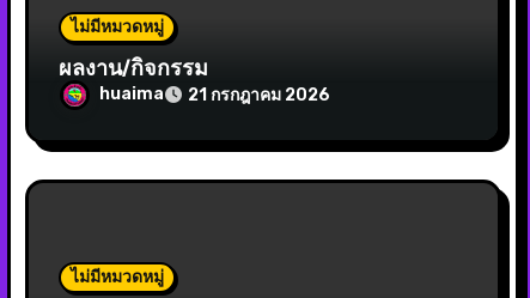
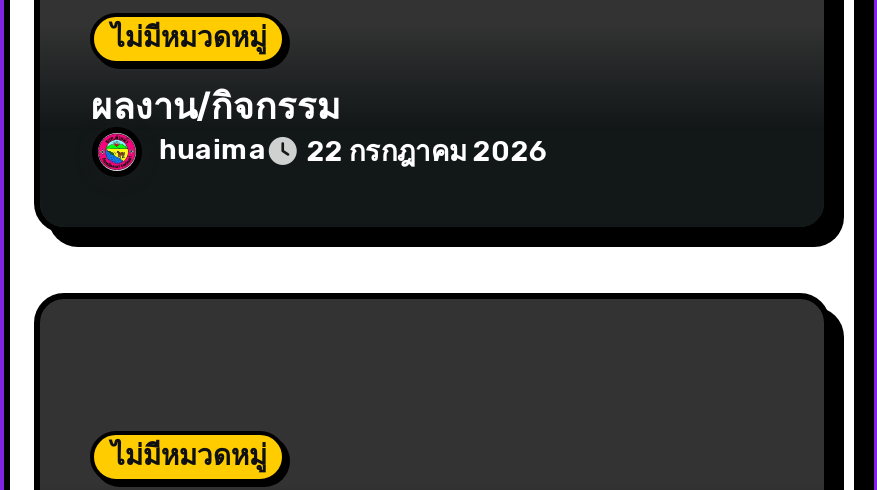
[188,84,331,105] 21 กรกฎาคม 2026 -> [307,134,549,168] 22 กรกฎาคม 2026

